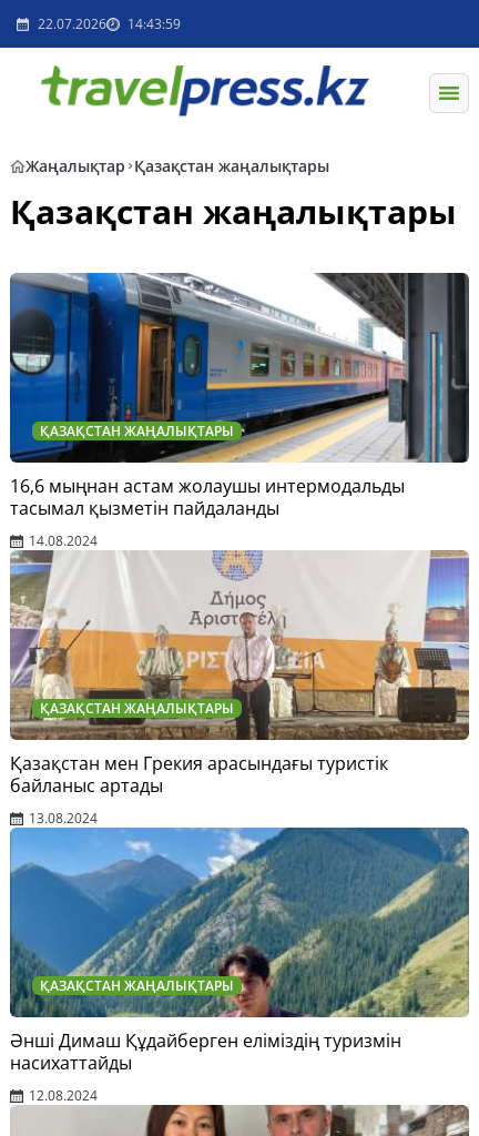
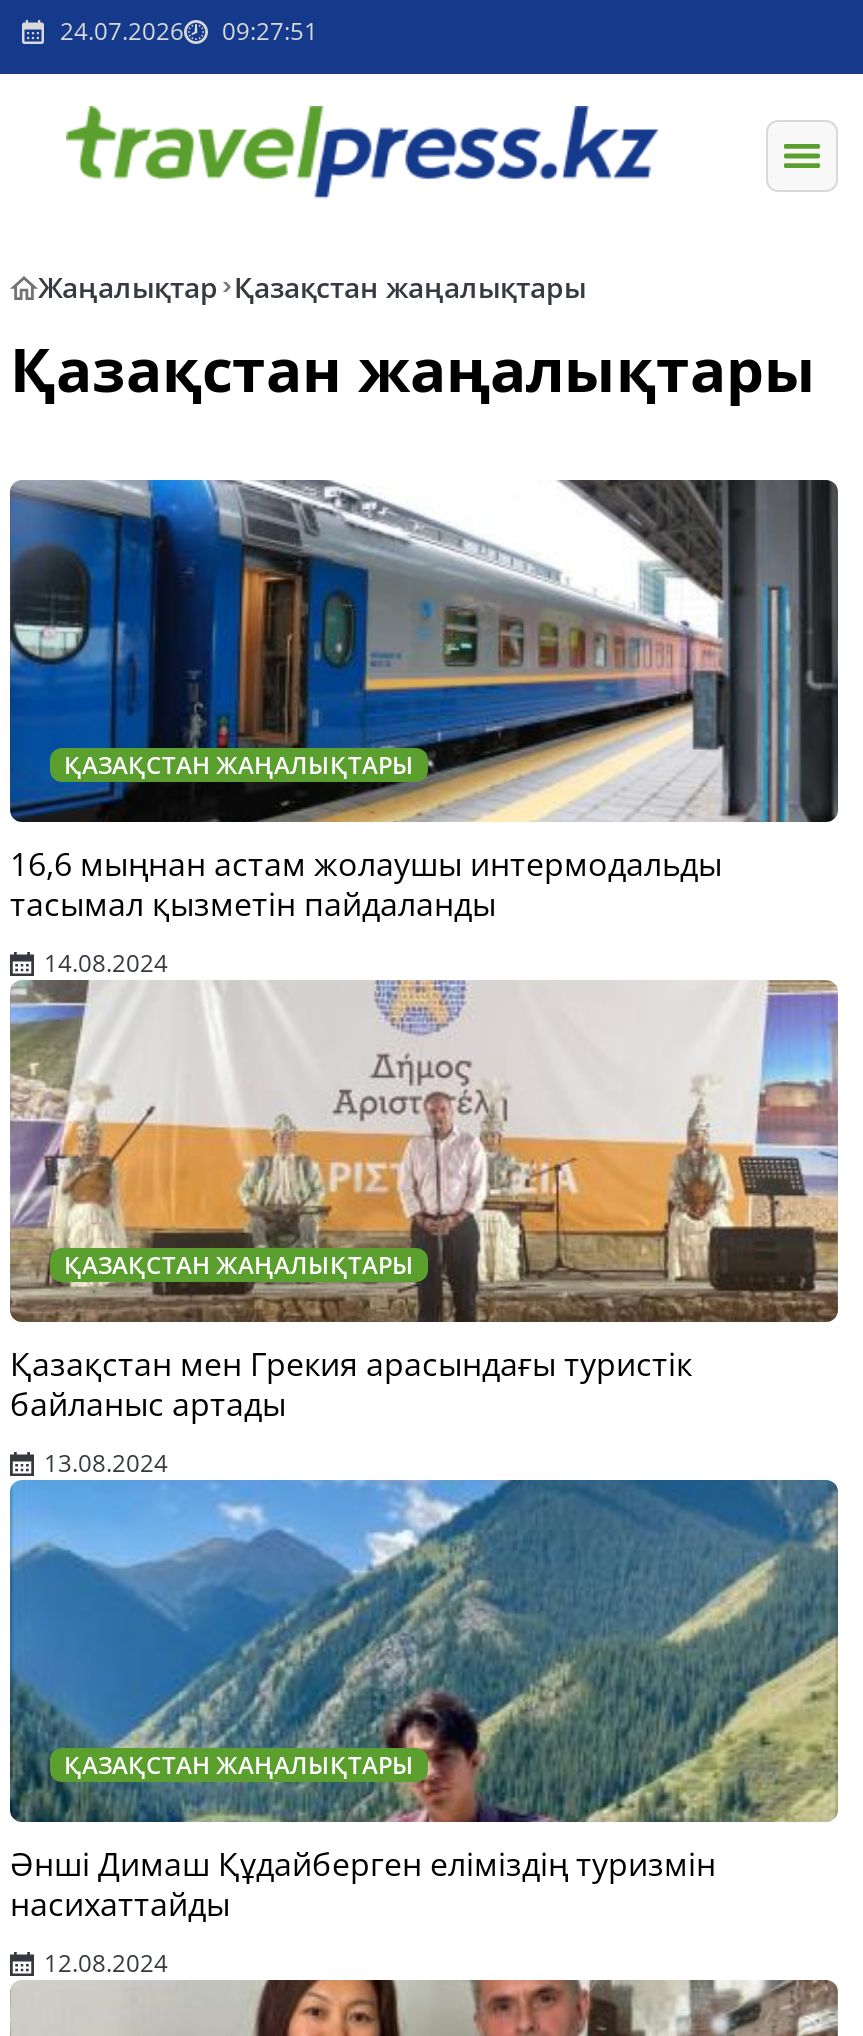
[38,14,106,33] 22.07.2026 -> [60,14,184,48] 24.07.2026
[128,14,181,33] 14:43:59 -> [222,14,318,48] 09:27:51

